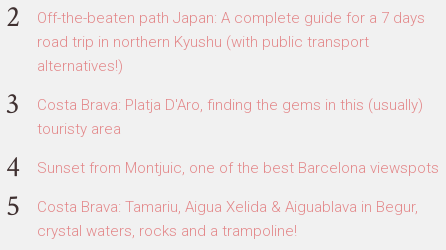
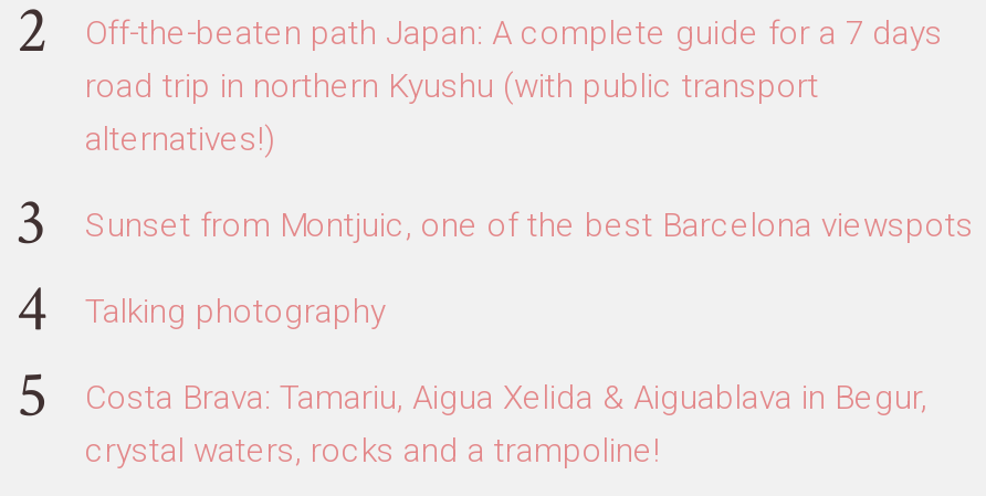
[37,96,423,138] Costa Brava: Platja D'Aro, finding the gems in this (usually) | touristy area -> none
moved [37,159,439,177] -> [85,205,974,245]: Sunset from Montjuic, one of the best Barcelona viewspots
none -> [85,291,386,331] Talking photography

